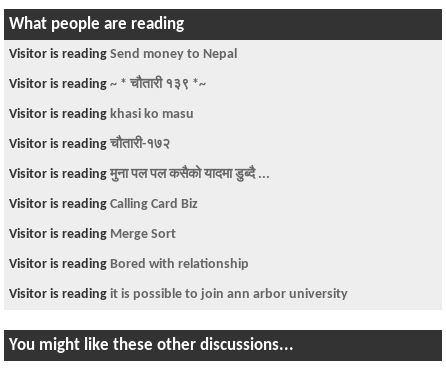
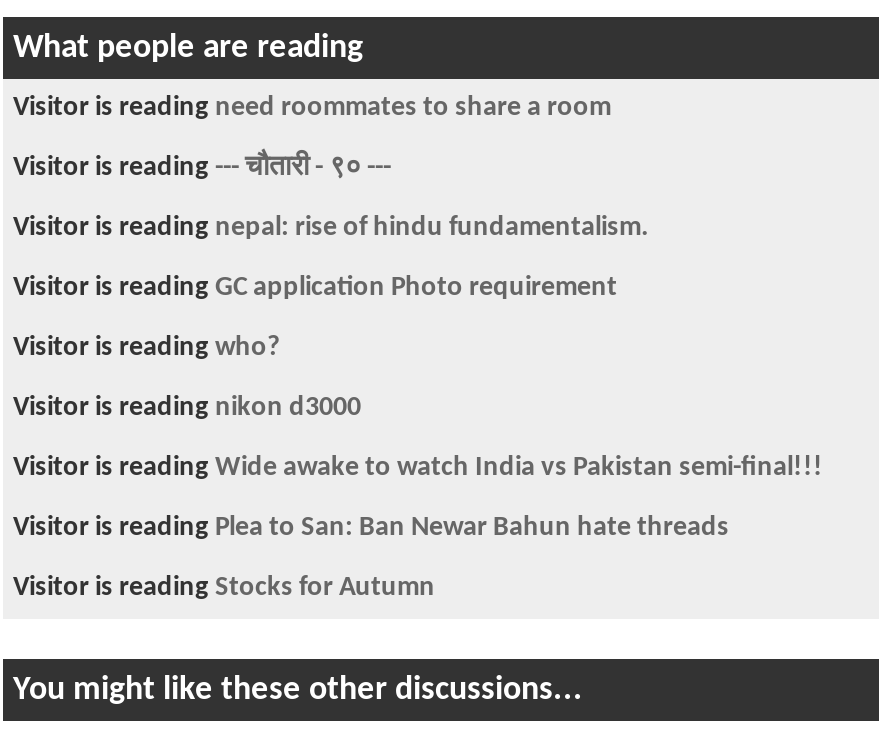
[9,47,237,62] Visitor is reading Send money to Nepal -> [13,93,611,123] Visitor is reading need roommates to share a room
[9,77,206,92] Visitor is reading ~ * चौतारी १३९ *~ -> [13,153,391,183] Visitor is reading --- चौतारी - ९० ---
[9,107,194,122] Visitor is reading khasi ko masu -> [13,213,649,243] Visitor is reading nepal: rise of hindu fundamentalism.
[9,137,170,152] Visitor is reading चौतारी-१७२ -> [13,273,617,303] Visitor is reading GC application Photo requirement
[9,167,270,182] Visitor is reading मुना पल पल कसैको यादमा डुब्दै ... -> [13,333,279,363] Visitor is reading who?
[9,197,198,212] Visitor is reading Calling Card Biz -> [13,393,361,423] Visitor is reading nikon d3000
[9,227,176,242] Visitor is reading Merge Sort -> [13,453,823,483] Visitor is reading Wide awake to watch India vs Pakistan semi-final!!!
[9,257,249,272] Visitor is reading Bored with relationship -> [13,513,729,543] Visitor is reading Plea to San: Ban Newar Bahun hate threads
[9,287,348,302] Visitor is reading it is possible to join ann arbor university -> [13,573,435,603] Visitor is reading Stocks for Autumn

